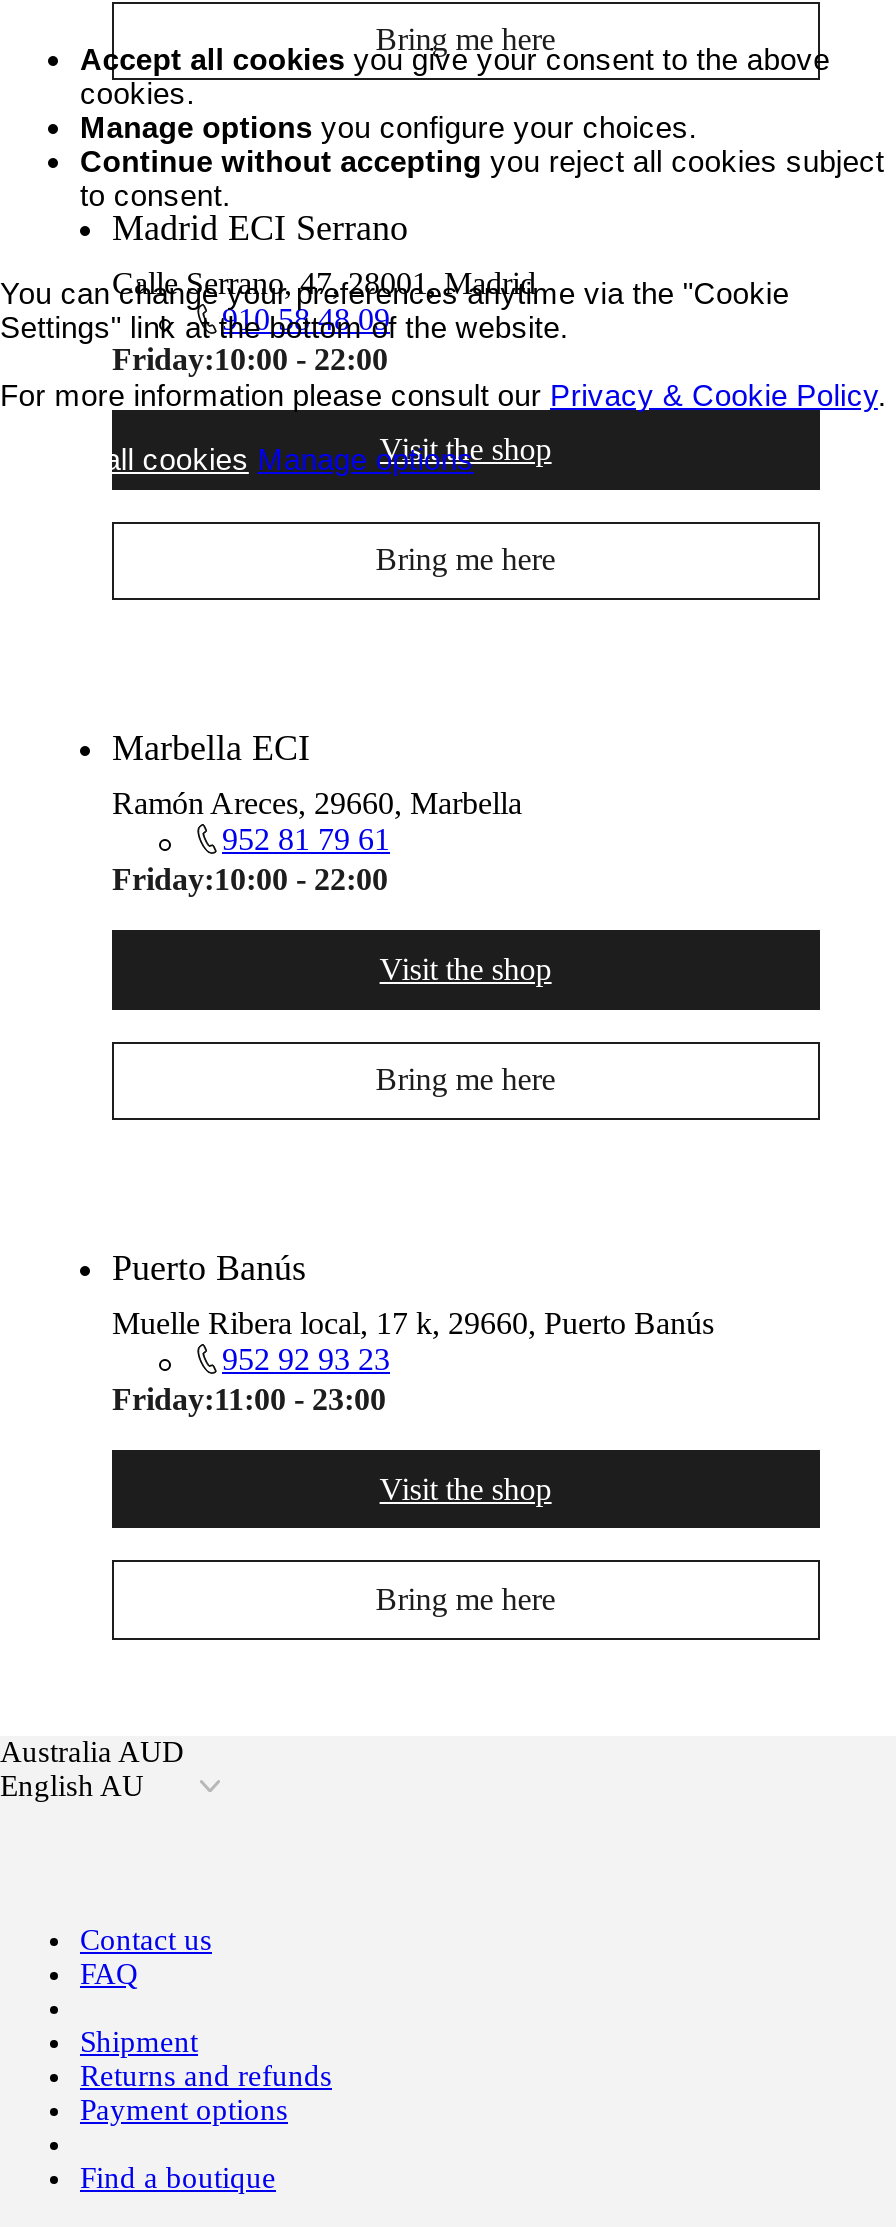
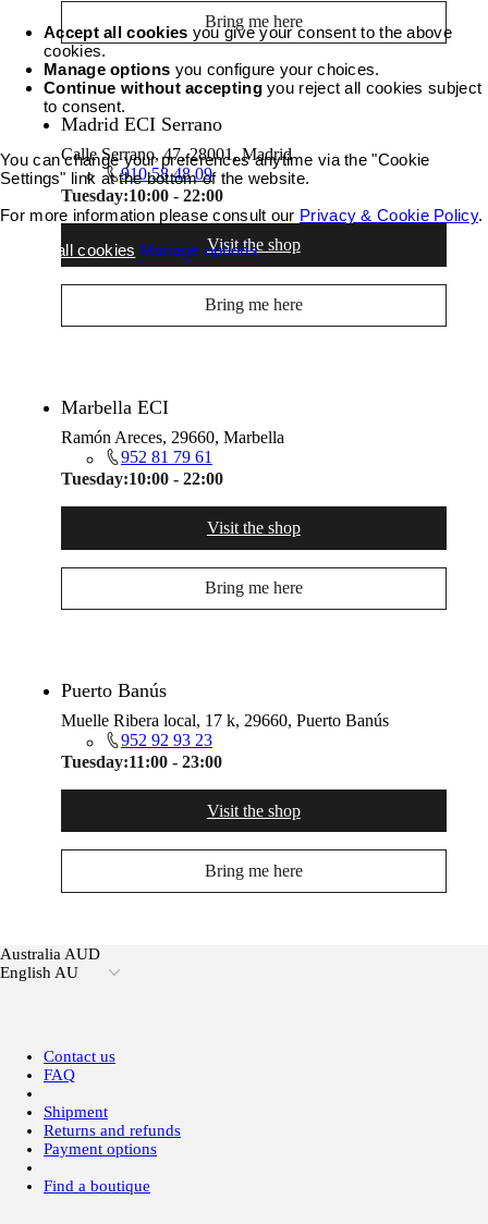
[112,343,388,377] Friday:10:00 - 22:00 -> [61,187,223,205] Tuesday:10:00 - 22:00
[112,863,388,897] Friday:10:00 - 22:00 -> [61,470,223,488] Tuesday:10:00 - 22:00
[112,1382,386,1416] Friday:11:00 - 23:00 -> [61,753,222,771] Tuesday:11:00 - 23:00

